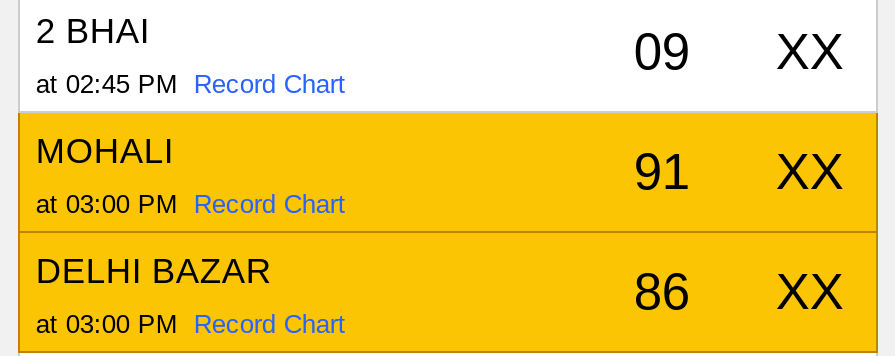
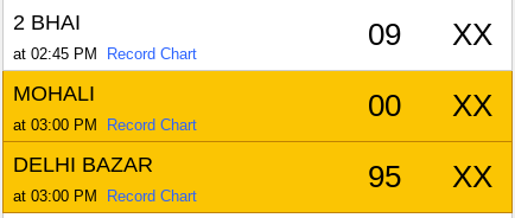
[634,143,844,199] 91 XX -> [368,89,492,122] 00 XX
[634,263,844,319] 86 XX -> [368,160,492,193] 95 XX

